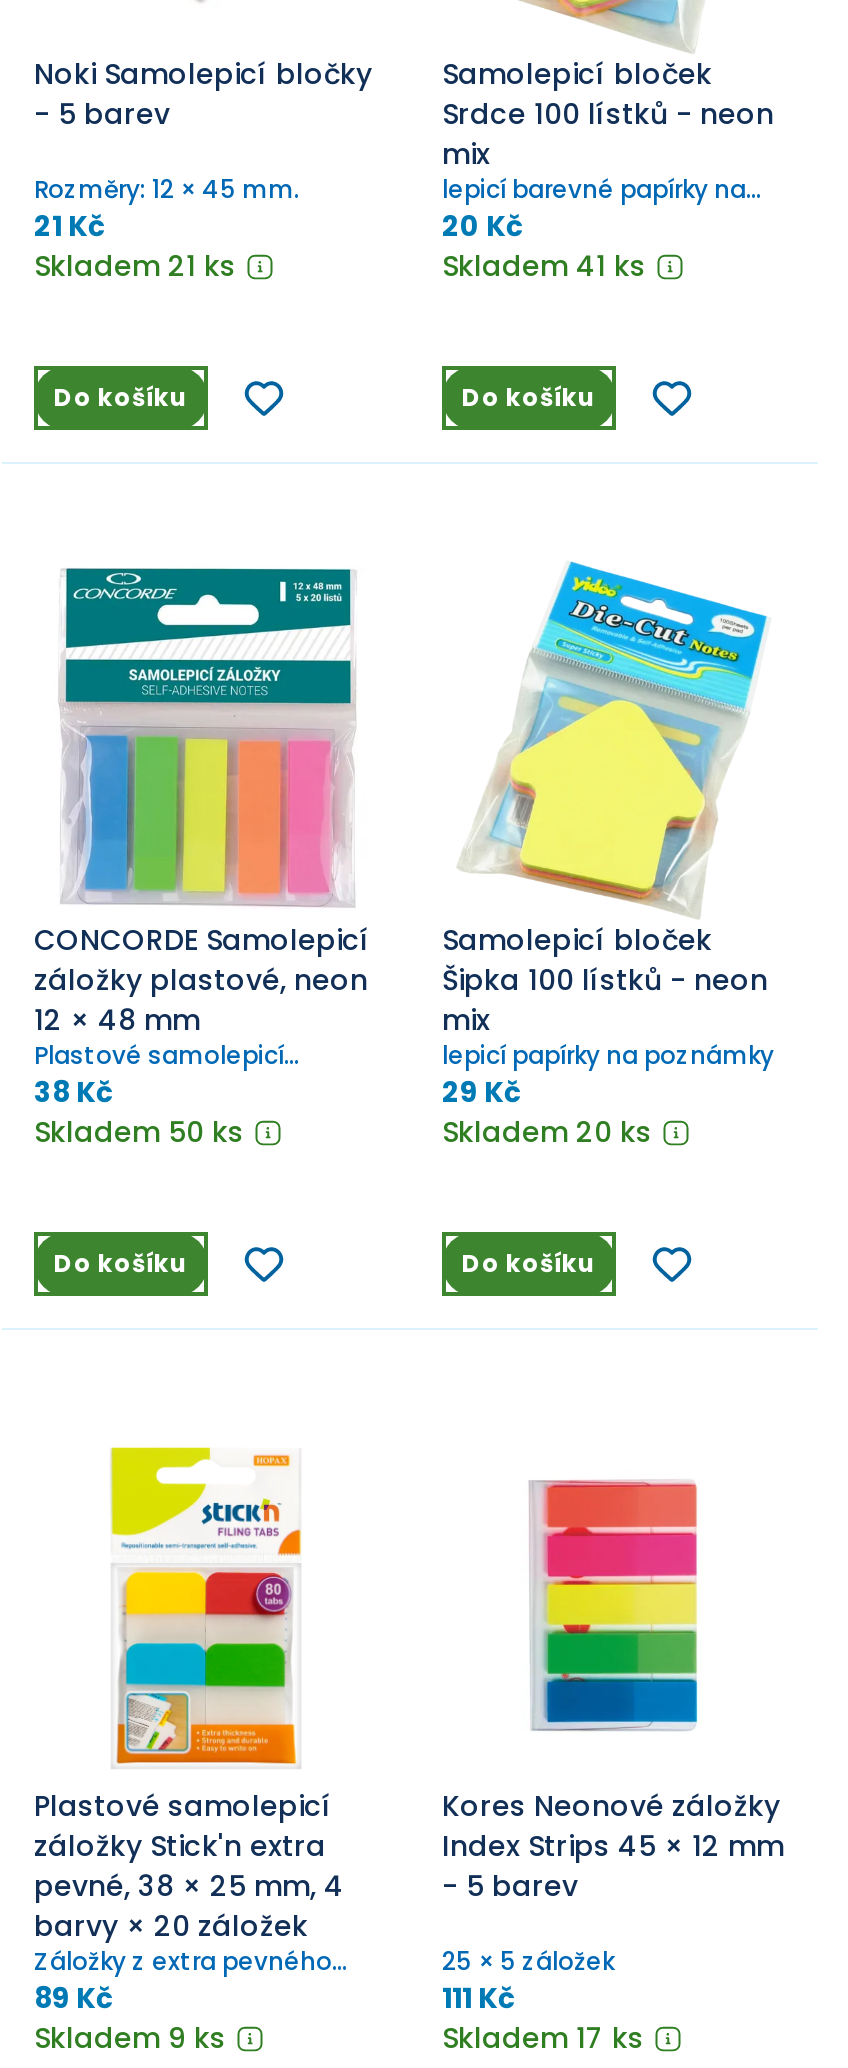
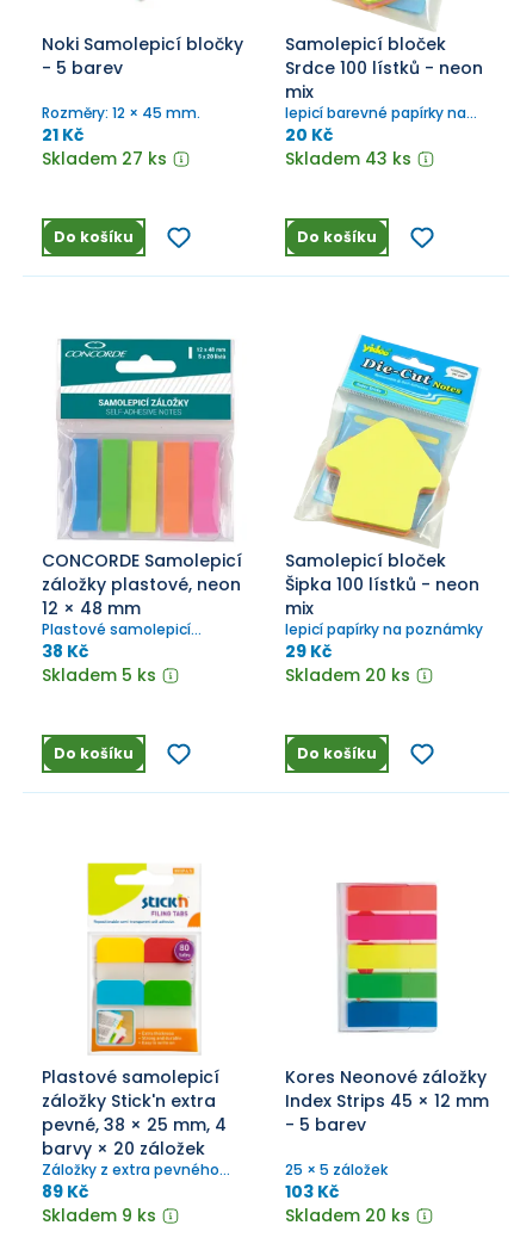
[34,246,236,286] Skladem 21 ks -> [42,147,167,171] Skladem 27 ks
[442,246,646,286] Skladem 41 ks -> [285,147,411,171] Skladem 43 ks
[34,1112,244,1152] Skladem 50 ks -> [42,663,156,687] Skladem 5 ks
[442,1978,514,2018] 111 Kč -> [285,1180,339,1204] 103 Kč
[442,2018,644,2058] Skladem 17 ks -> [285,1204,410,1228] Skladem 20 ks

